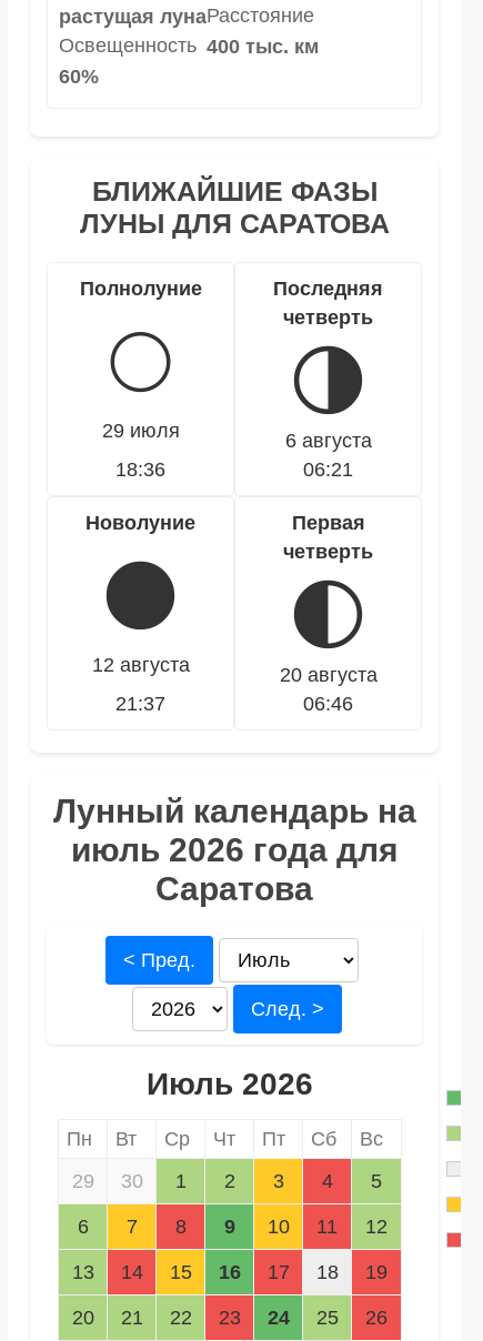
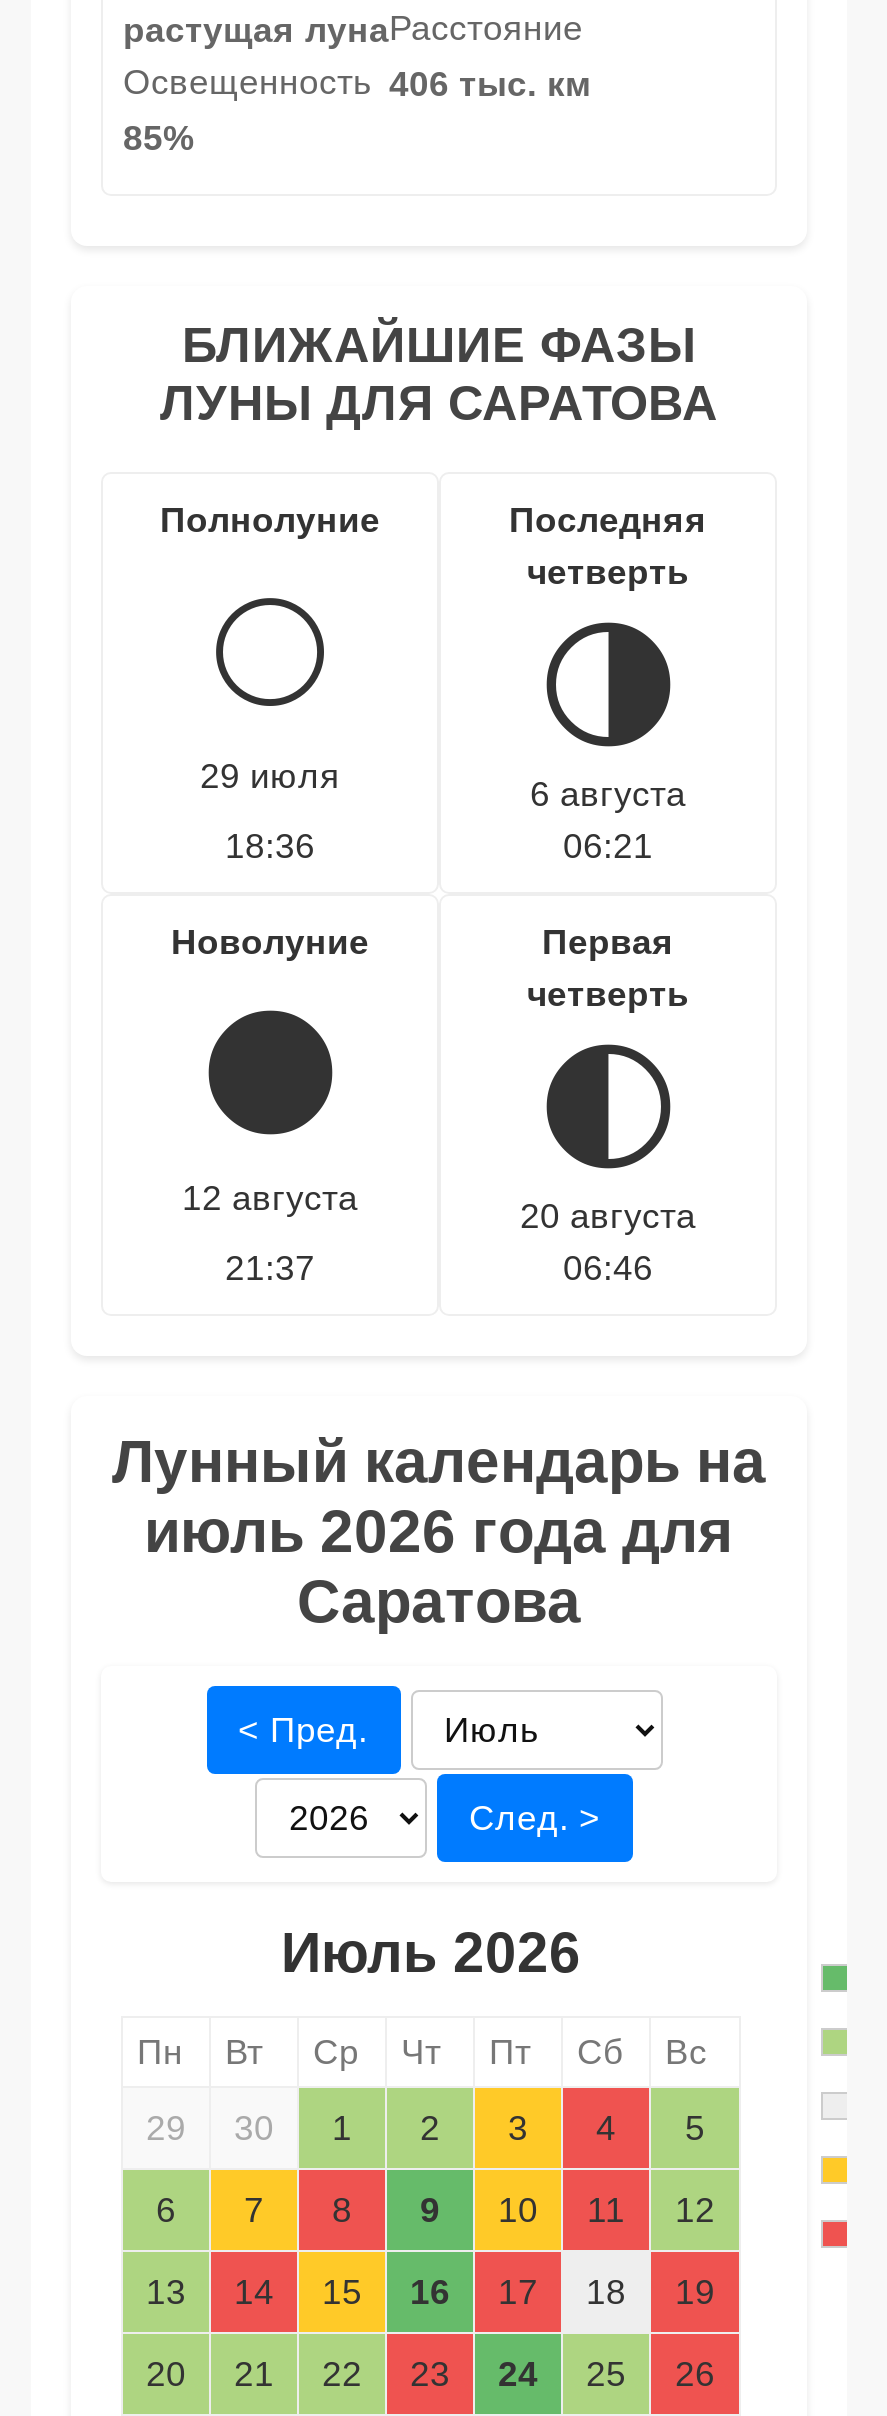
[59,34,319,58] Освещенность 400 тыс. км -> [123,62,591,104] Освещенность 406 тыс. км
[59,65,99,88] 60% -> [123,118,195,158] 85%

